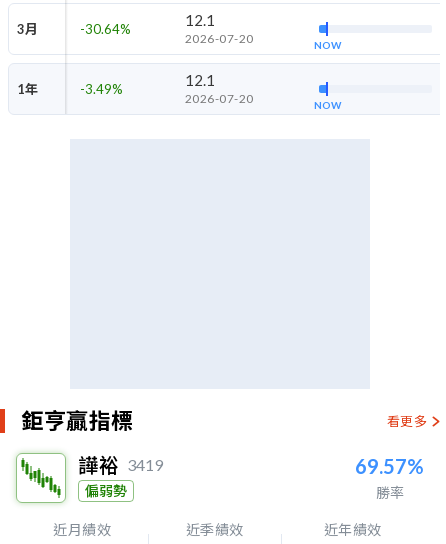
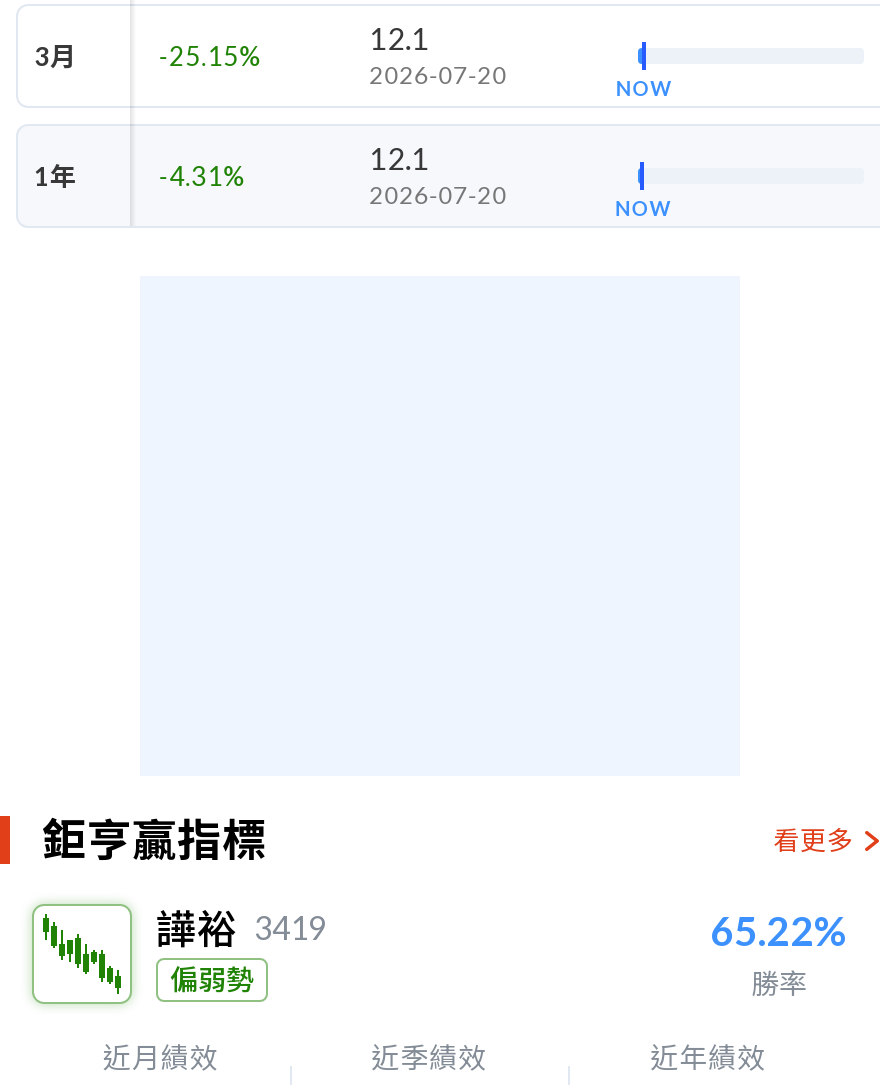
[80,20,131,36] -30.64% -> [159,39,261,71] -25.15%
[80,80,123,96] -3.49% -> [159,159,245,191] -4.31%
[355,454,424,478] 69.57% -> [710,906,848,954] 65.22%

